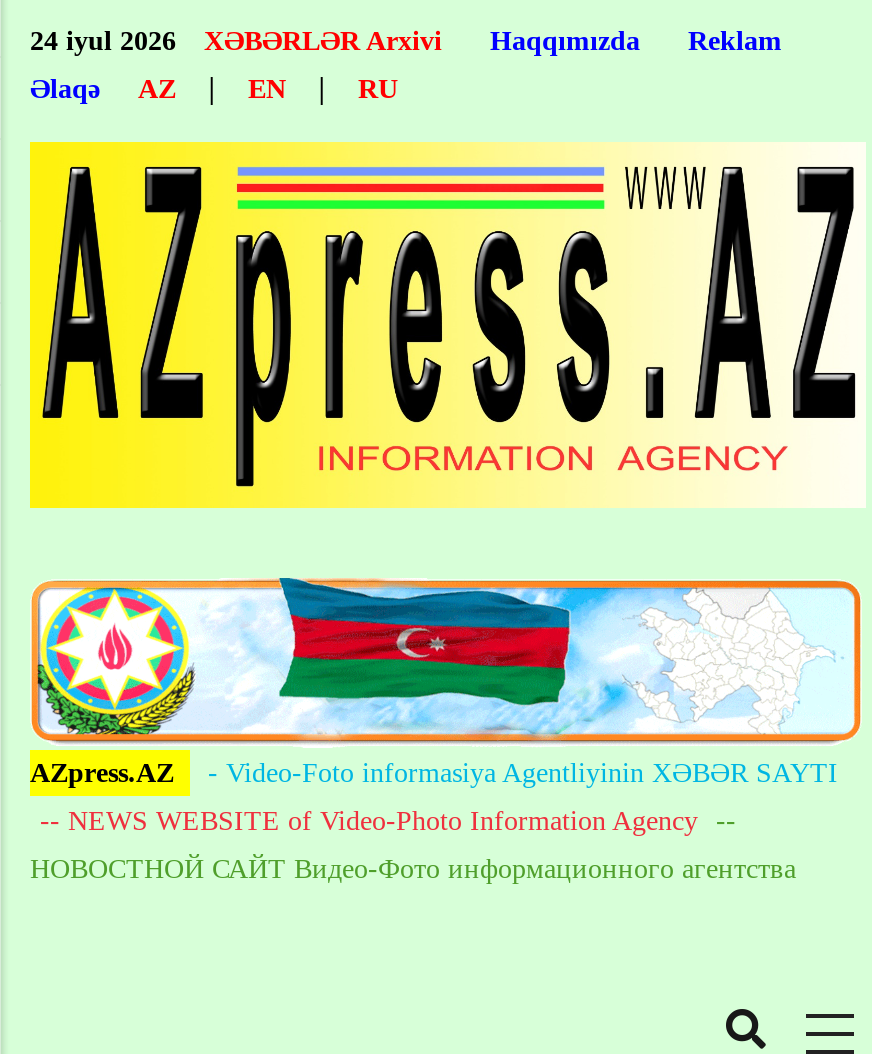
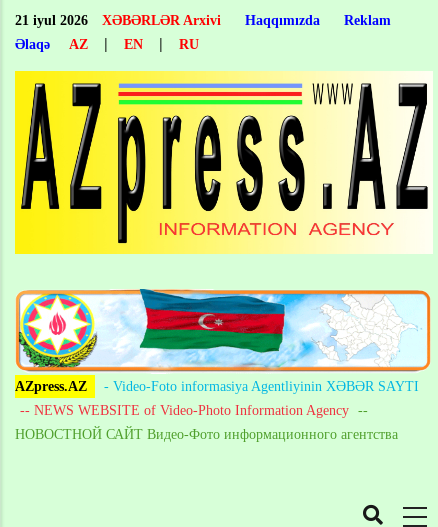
[30,26,176,56] 24 iyul 2026 -> [15,13,88,28] 21 iyul 2026

